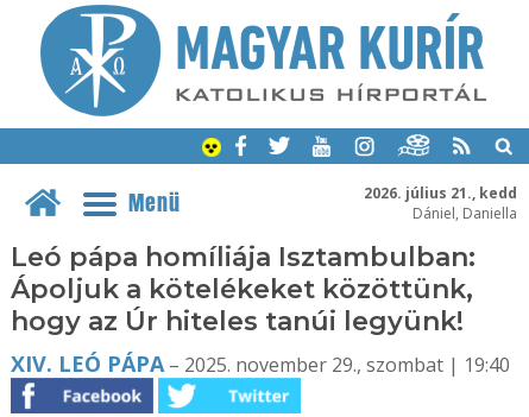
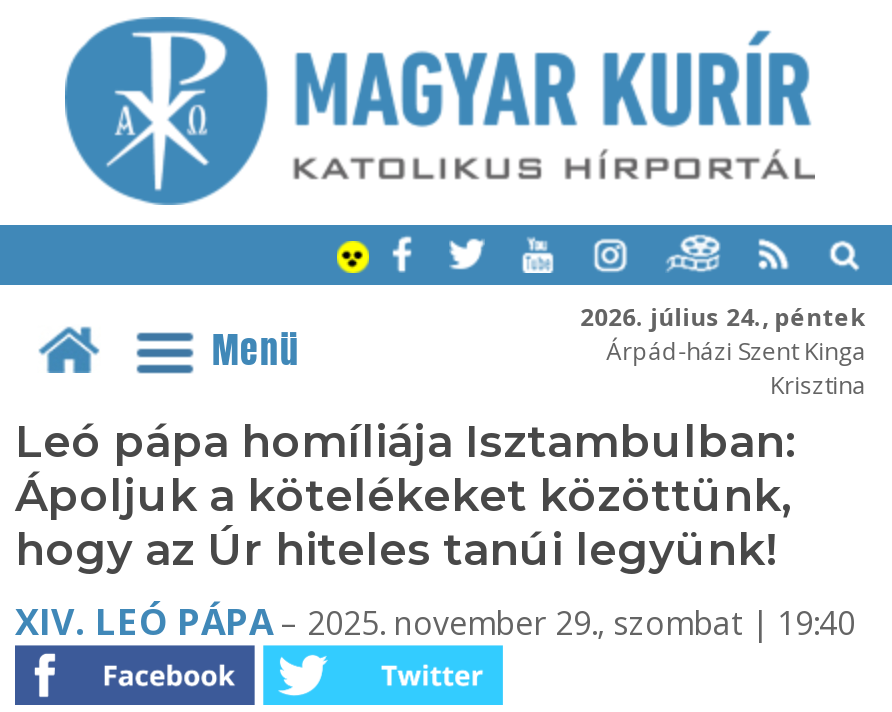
[363,182,517,223] 2026. július 21., kedd | Dániel, Daniella -> [580,299,866,401] 2026. július 24., péntek | Árpád-házi Szent Kinga | Krisztina

